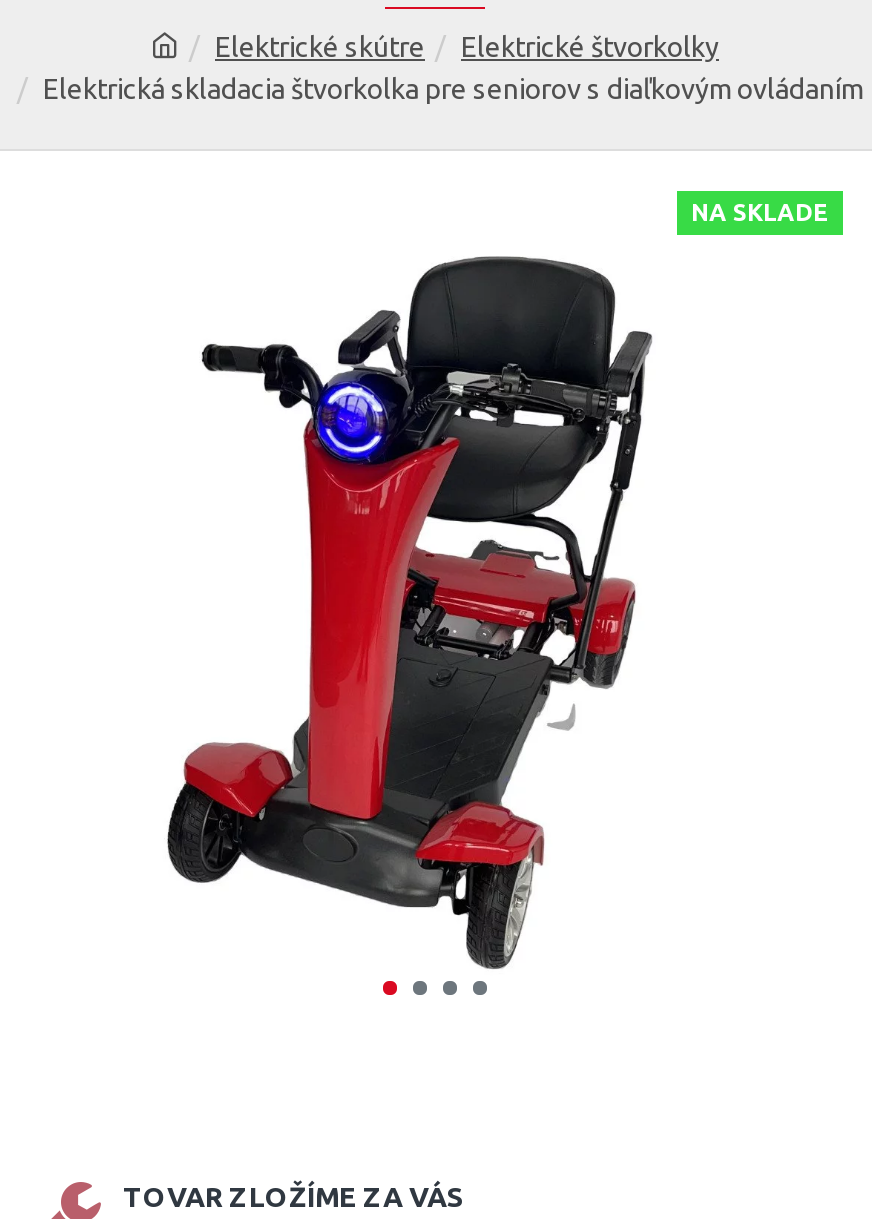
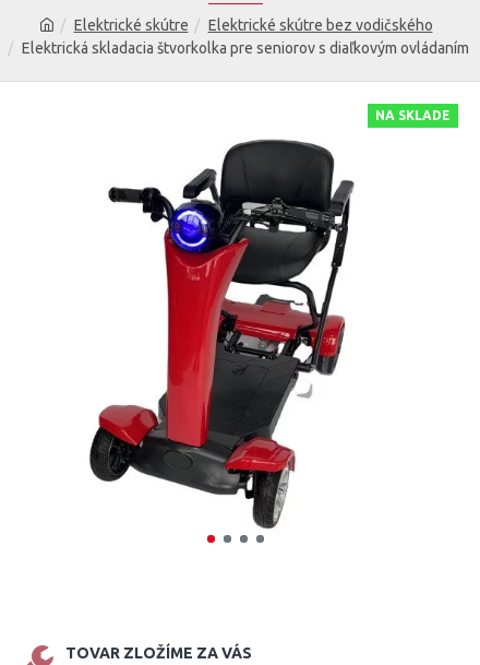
[461,31,719,63] Elektrické štvorkolky -> [208,16,433,34] Elektrické skútre bez vodičského

